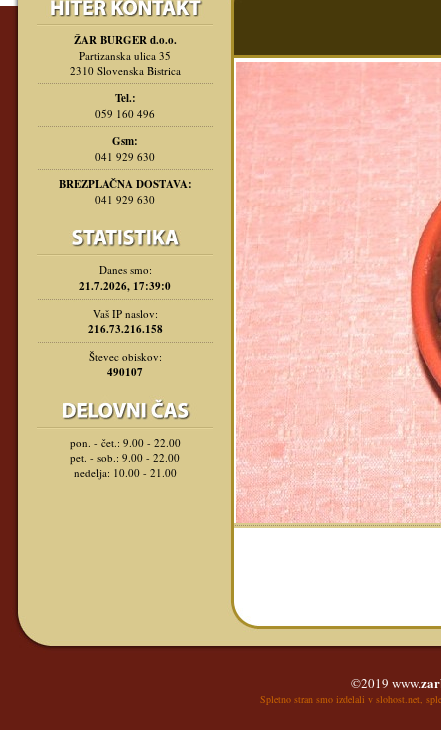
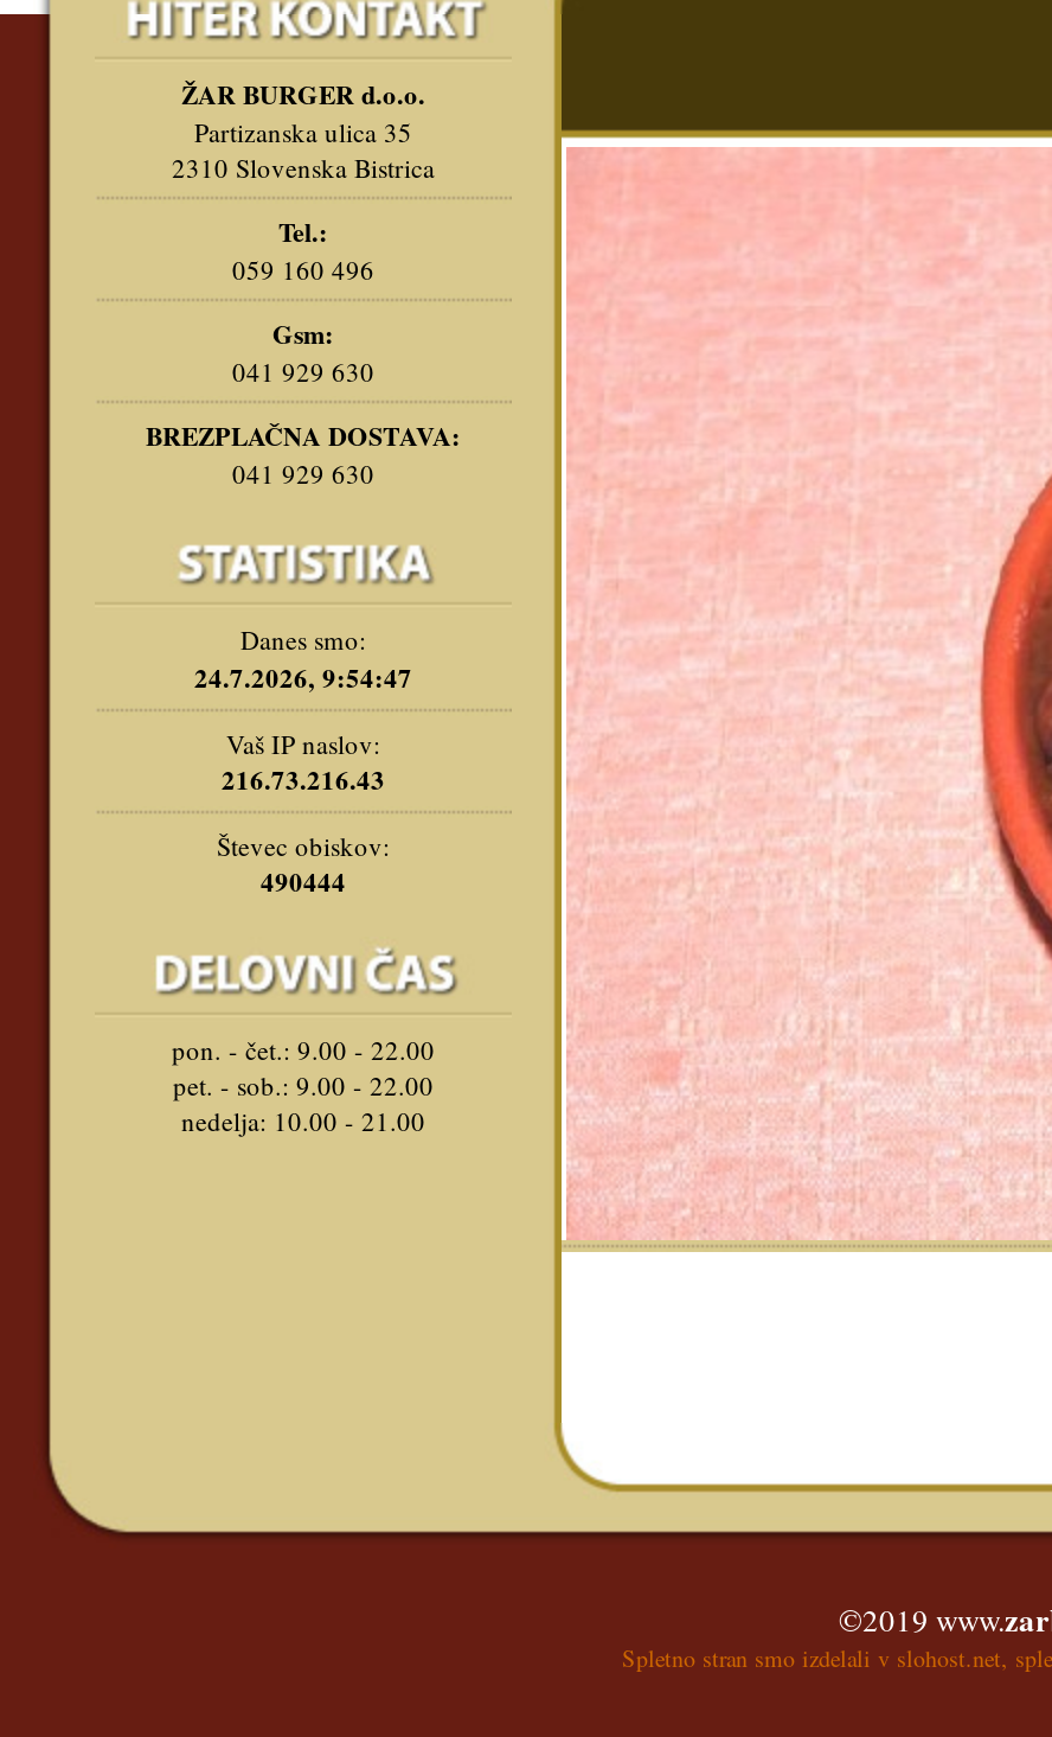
[79,278,171,294] 21.7.2026, 17:39:0 -> [194,659,412,697] 24.7.2026, 9:54:47
[87,321,162,337] 216.73.216.158 -> [222,761,385,799] 216.73.216.43
[107,364,143,380] 490107 -> [261,863,346,901] 490444

